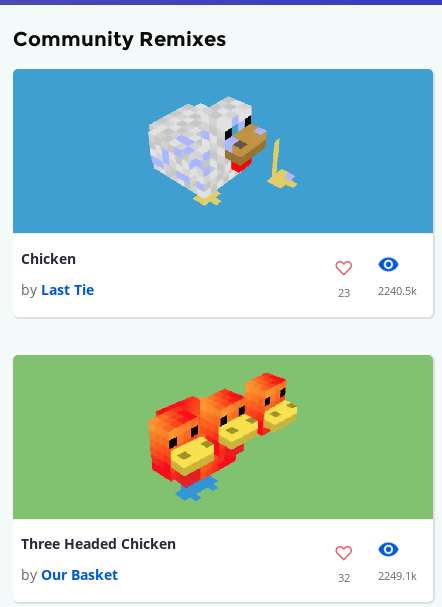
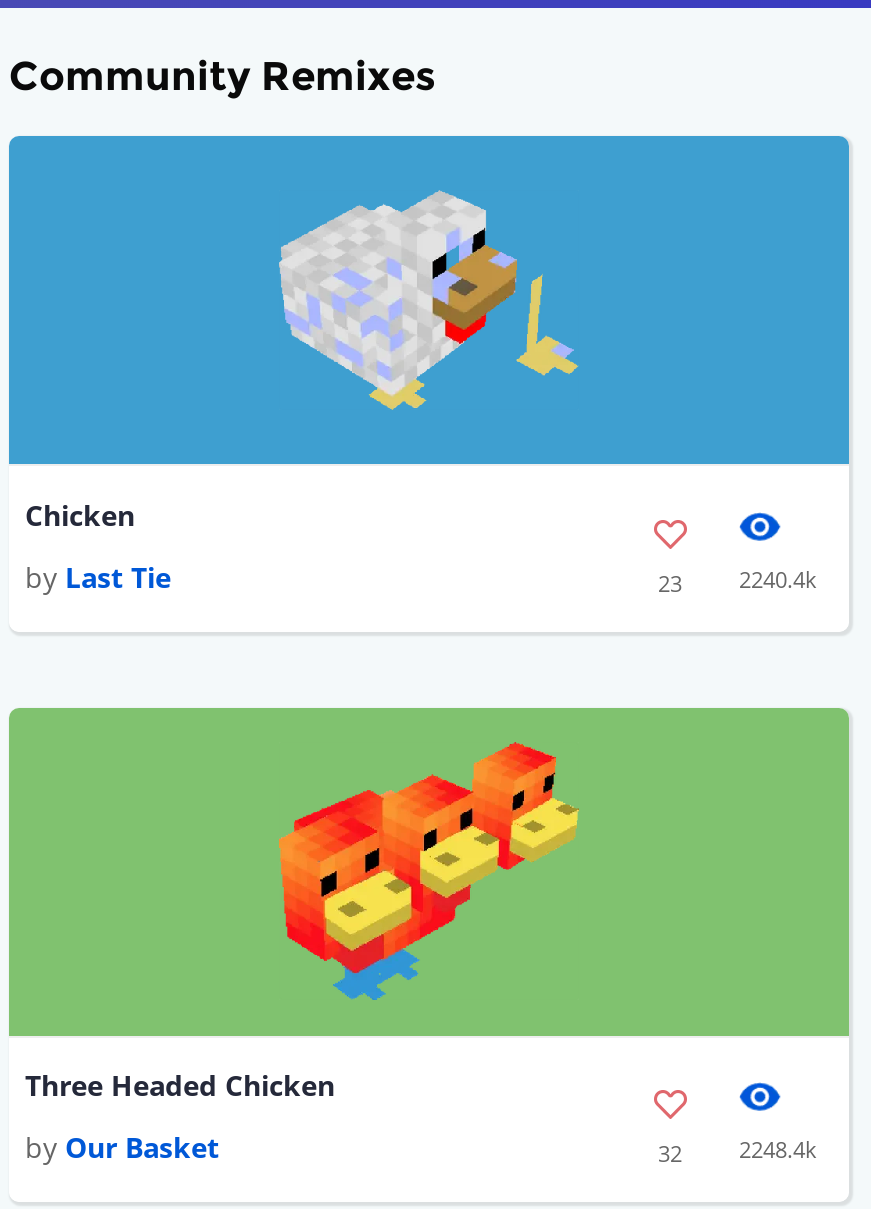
[337,282,417,299] 23 2240.5k -> [658,563,817,597] 23 2240.4k
[337,568,417,585] 32 2249.1k -> [658,1134,817,1168] 32 2248.4k

